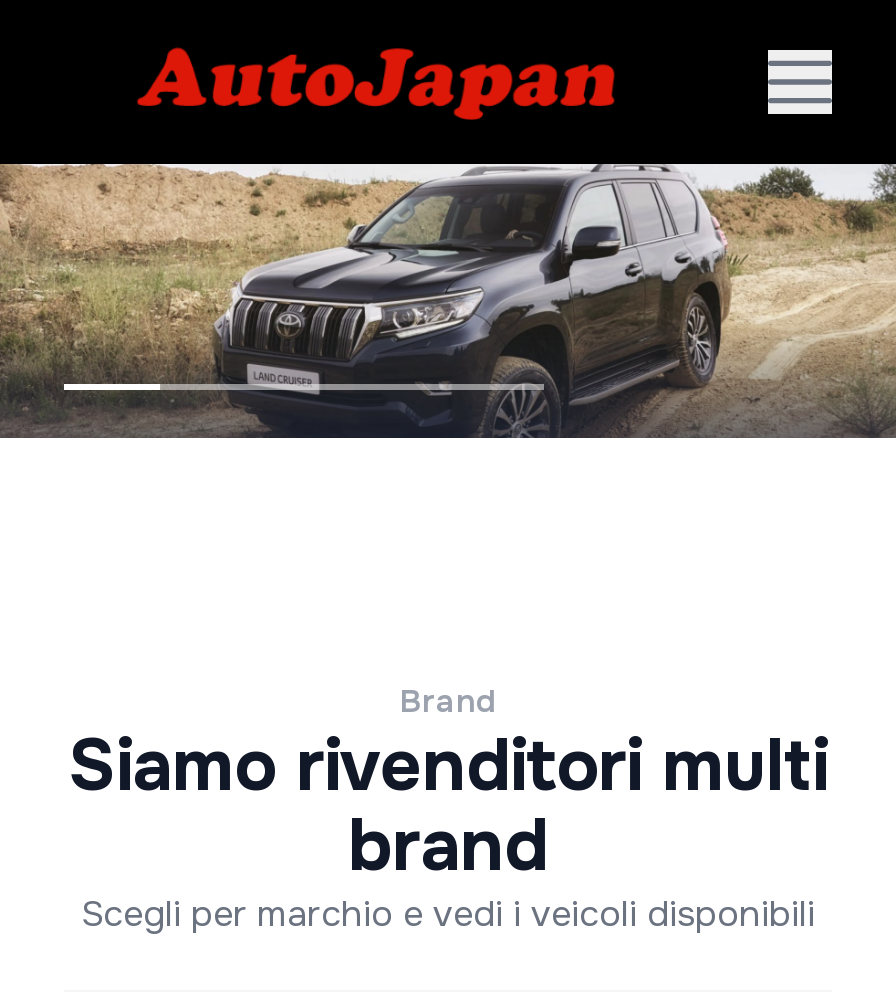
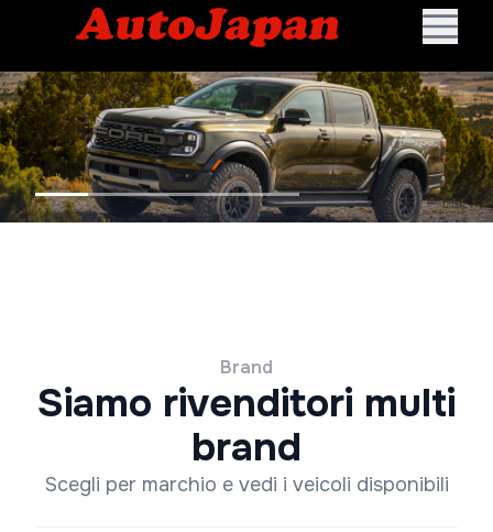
[6,162,890,438] [image] -> [3,70,490,222] [image]

